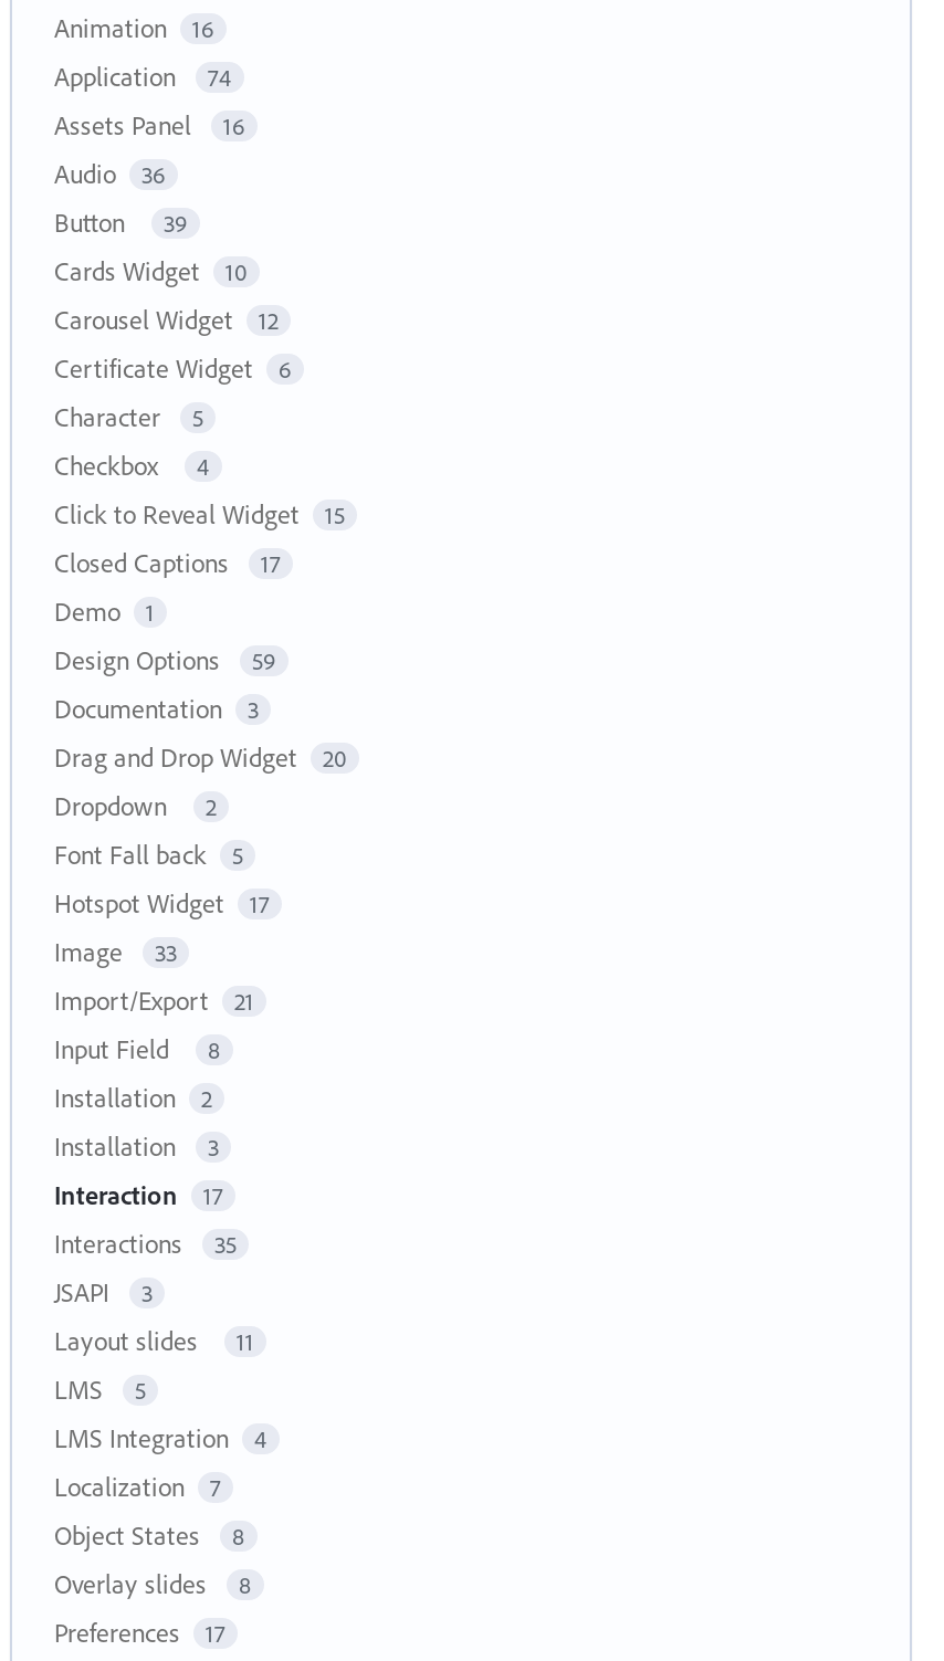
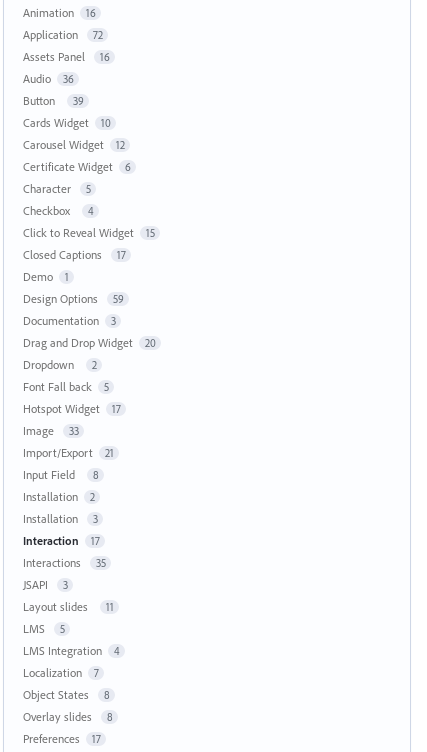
[54,60,232,93] Application 74 -> [23,27,102,42] Application 72

